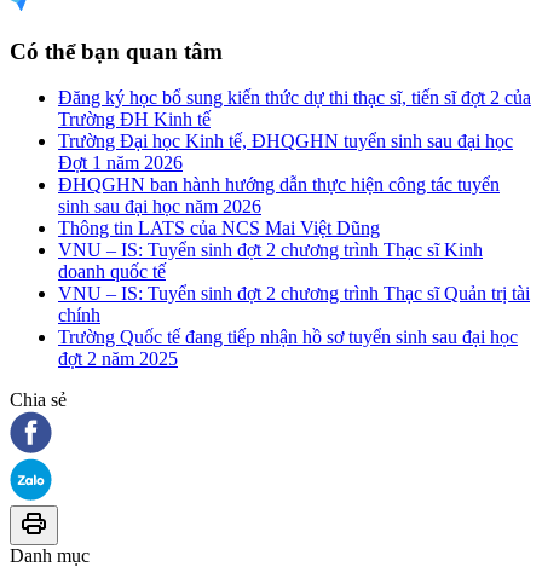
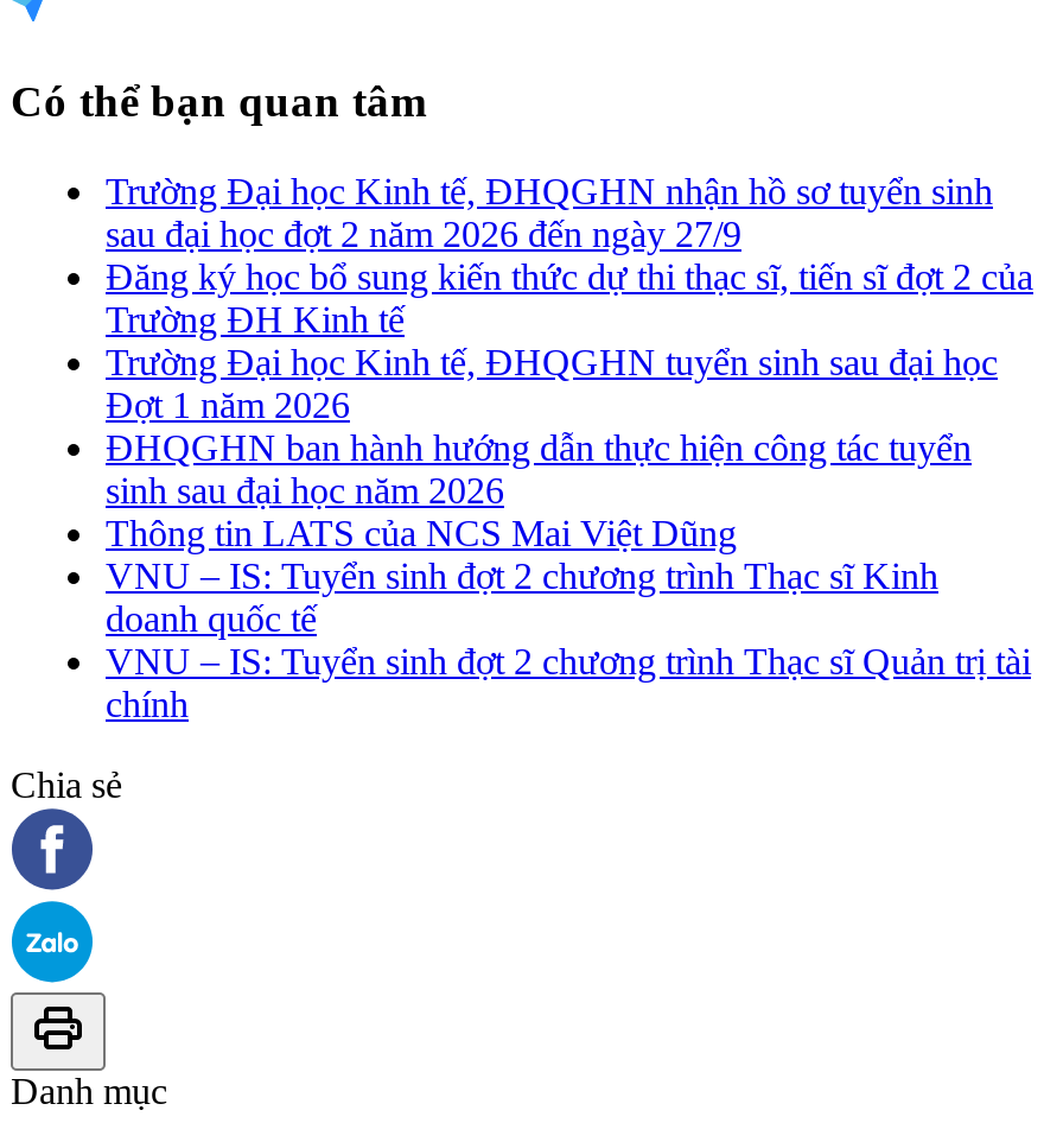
none -> [106,171,993,255] Trường Đại học Kinh tế, ĐHQGHN nhận hồ sơ tuyển sinh | sau đại học đợt 2 năm 2026 đến ngày 27/9
moved [58,87,531,326] -> [106,257,1033,725]: Đăng ký học bổ sung kiến thức dự thi thạc sĩ, tiến sĩ đợt 2 của | Trường ĐH Kinh tế | Trường Đại học Kinh tế, ĐHQGHN tuyển sinh sau đại học | ... | VNU – IS: Tuyển sinh đợt 2 chương trình Thạc sĩ Quản trị tài | chính
[58,327,518,369] Trường Quốc tế đang tiếp nhận hồ sơ tuyển sinh sau đại học | đợt 2 năm 2025 -> none

